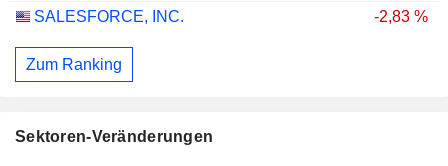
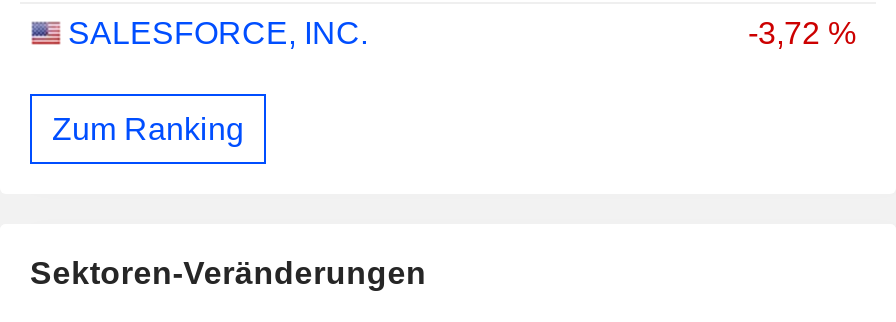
[374,8,428,25] -2,83 % -> [748,16,856,50] -3,72 %

